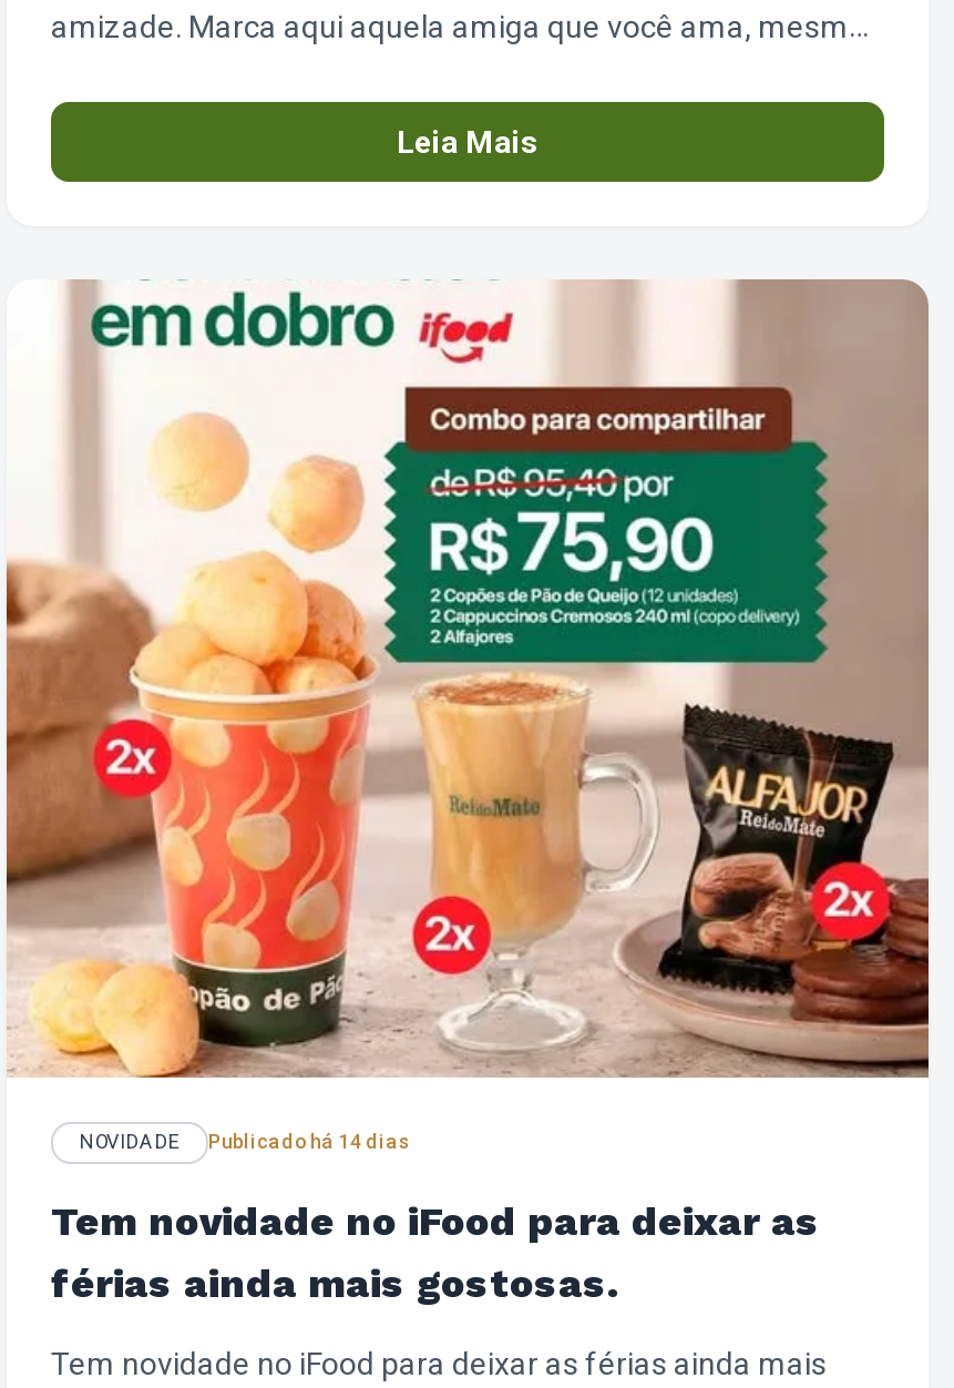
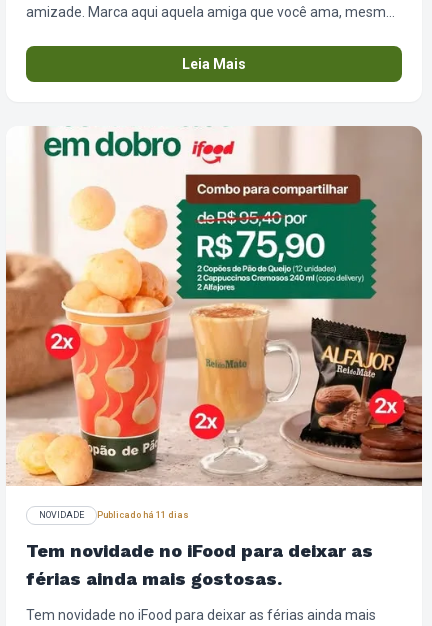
[208,1130,412,1152] Publicado há 14 dias -> [97,509,189,519] Publicado há 11 dias

